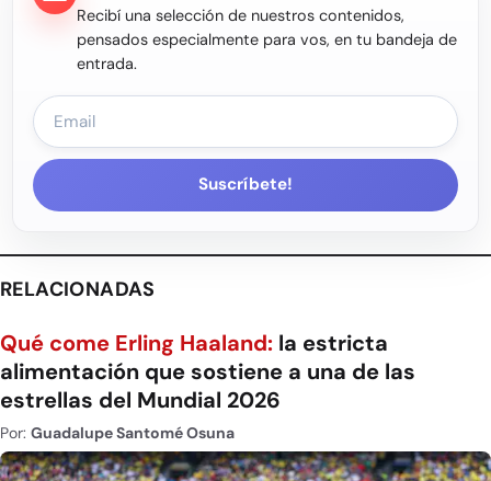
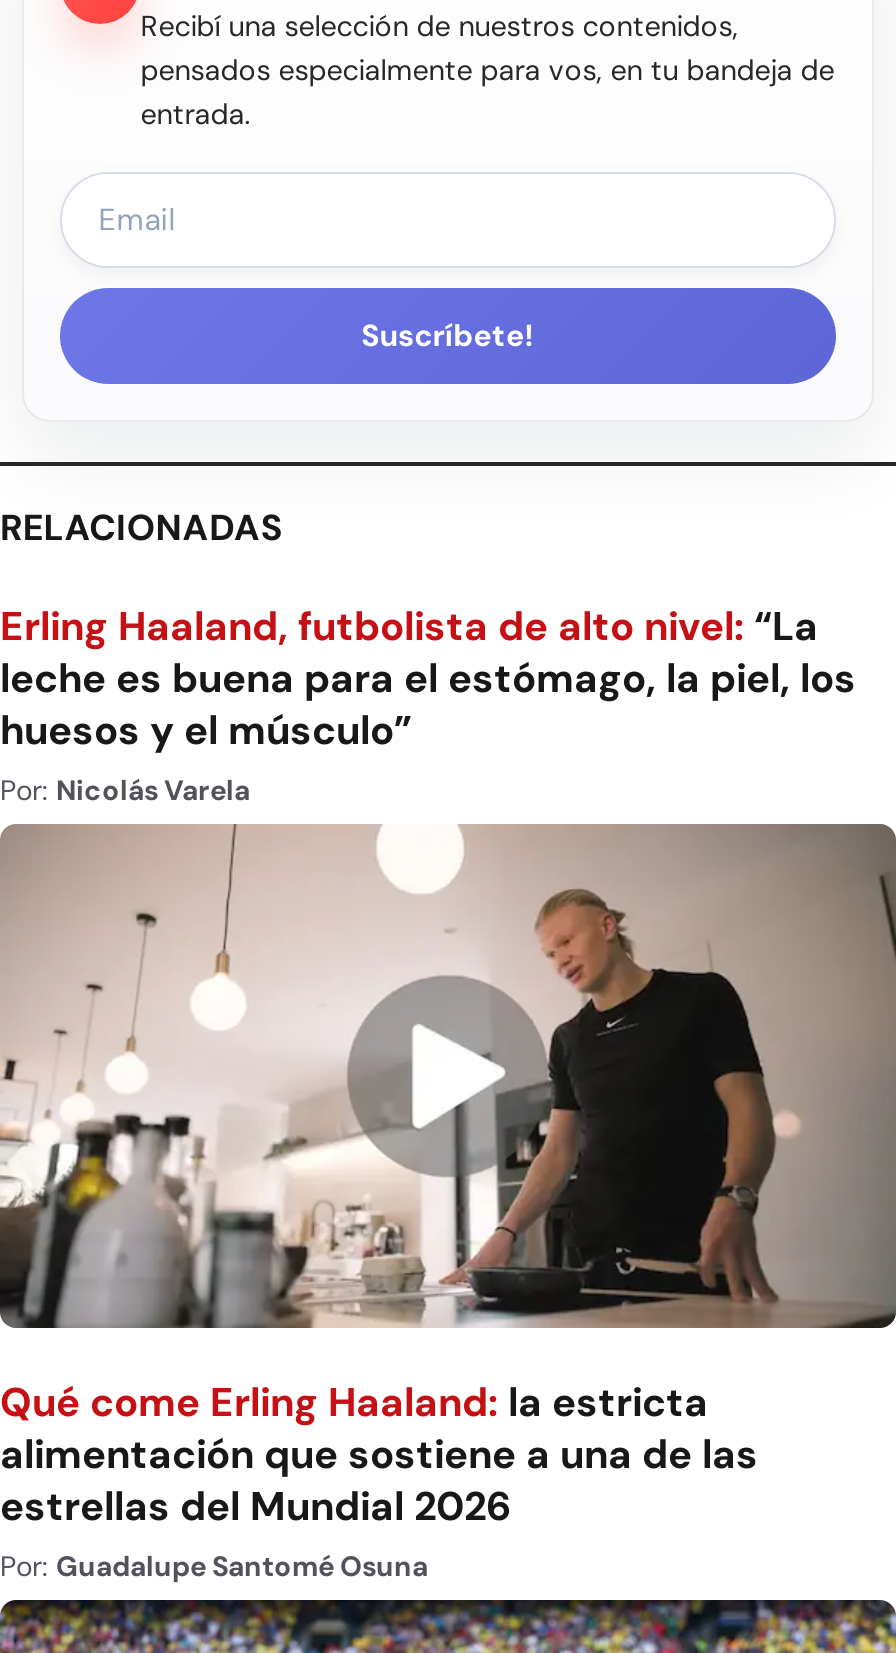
none -> [0,600,856,808] Erling Haaland, futbolista de alto nivel: “La | leche es buena para el estómago, la piel, los | huesos y el músculo” | Por: Nicolás Varela
none -> [6,822,890,1330] [image]

